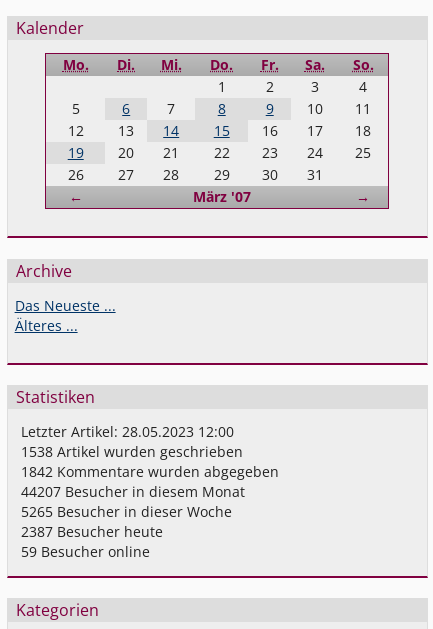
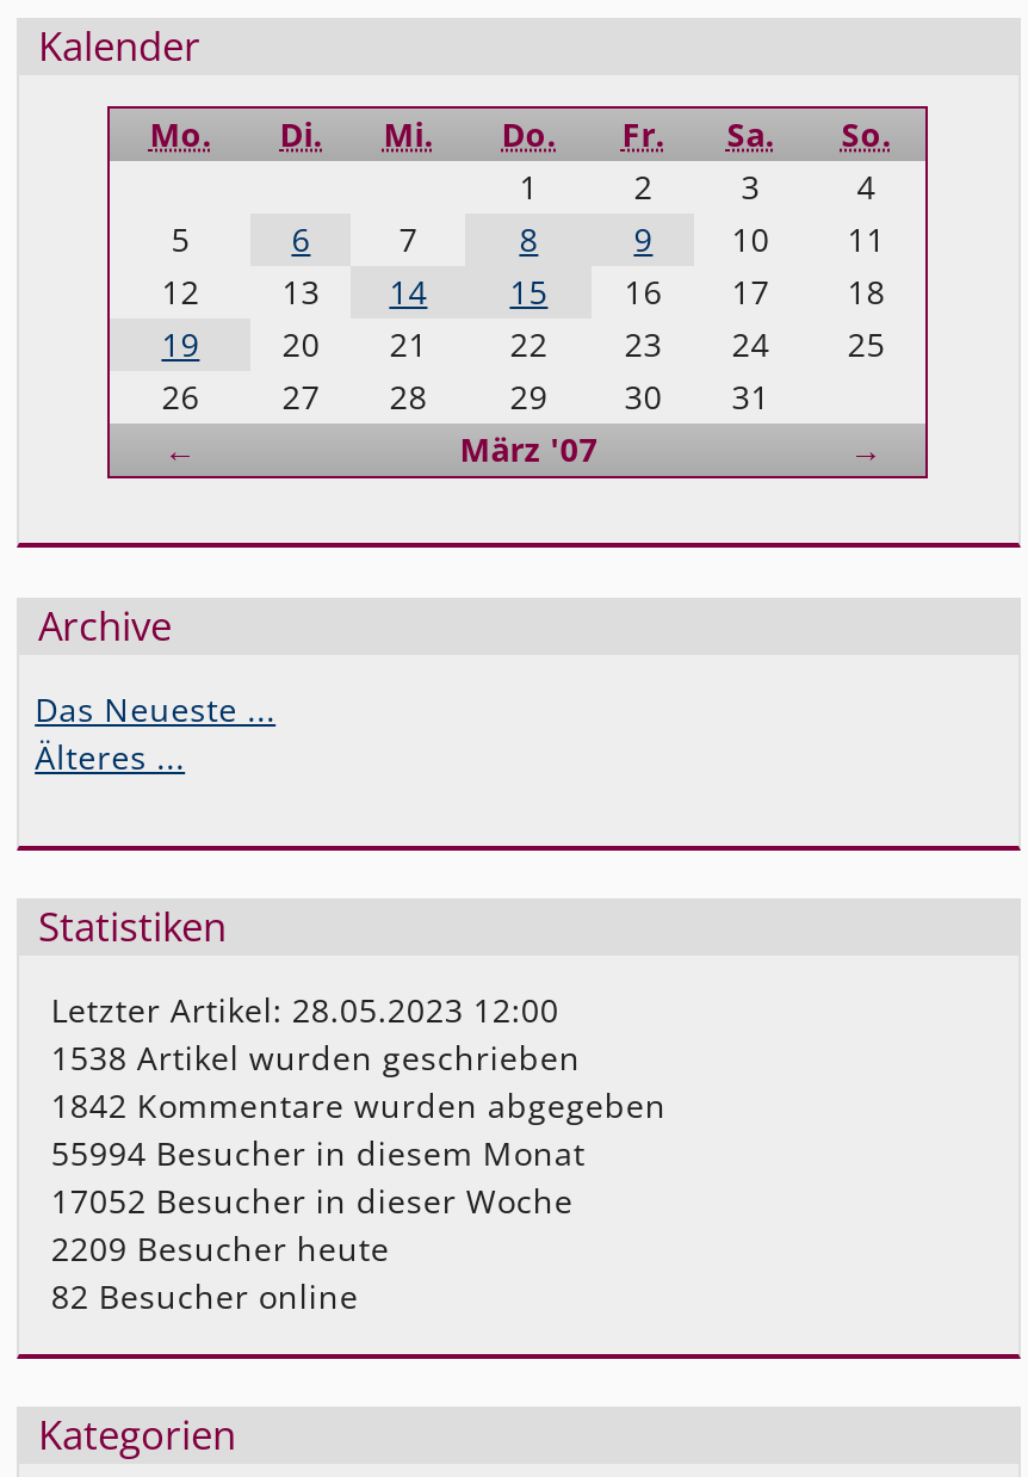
[21,482,245,501] 44207 Besucher in diesem Monat -> [51,1131,585,1176] 55994 Besucher in diesem Monat
[21,502,232,521] 5265 Besucher in dieser Woche -> [51,1178,573,1224] 17052 Besucher in dieser Woche
[21,522,163,541] 2387 Besucher heute -> [51,1226,390,1271] 2209 Besucher heute
[21,542,150,561] 59 Besucher online -> [51,1274,359,1319] 82 Besucher online

